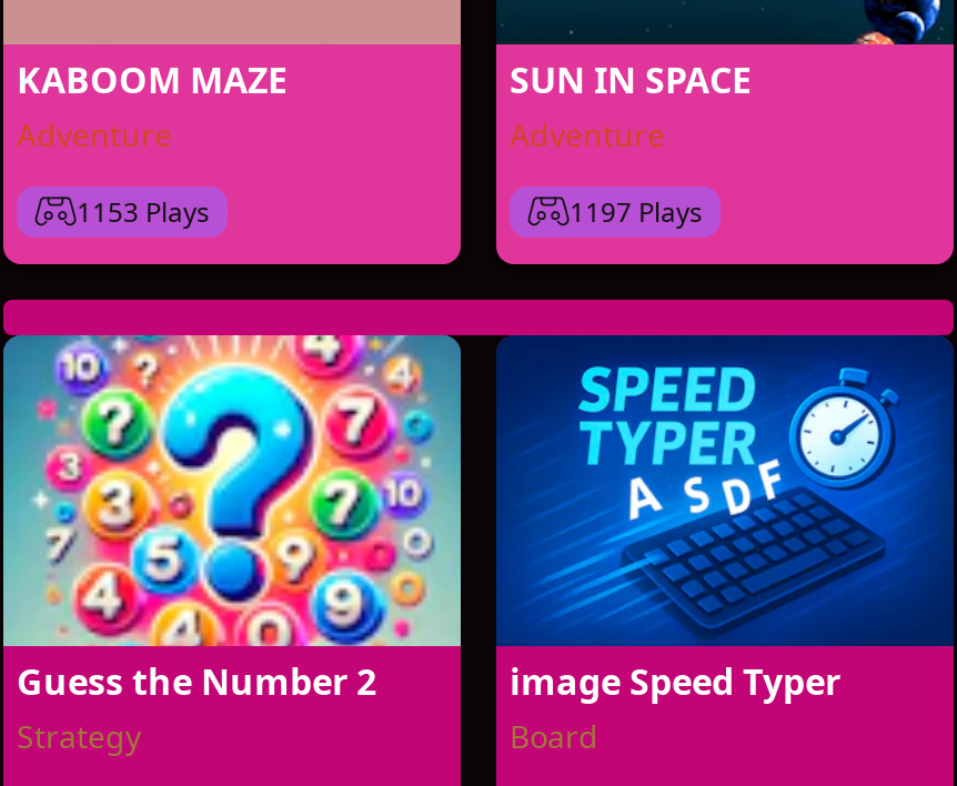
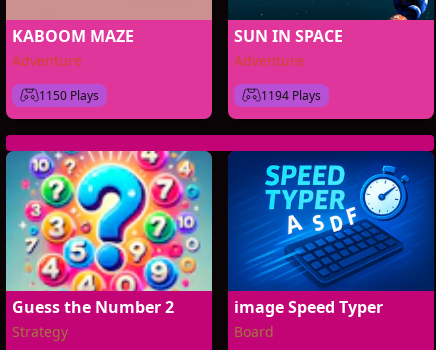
[77,192,210,230] 1153 Plays -> [39,86,99,103] 1150 Plays
[570,192,703,230] 1197 Plays -> [261,86,321,103] 1194 Plays

